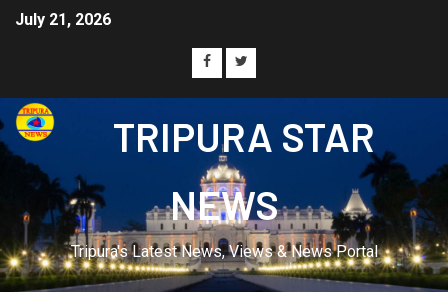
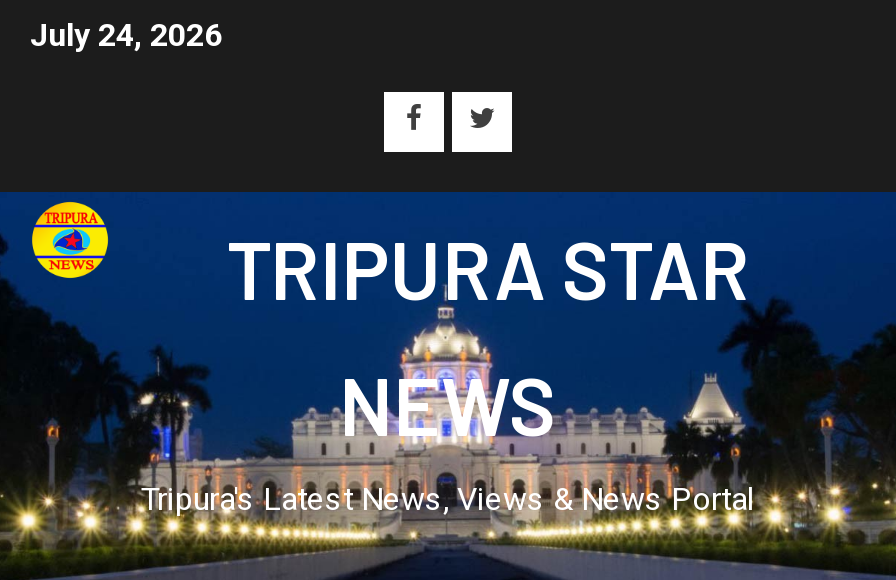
[15,10,111,29] July 21, 2026 -> [30,17,222,55] July 24, 2026

